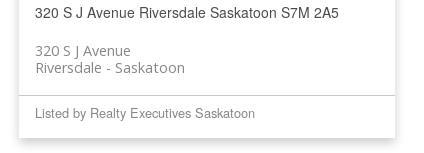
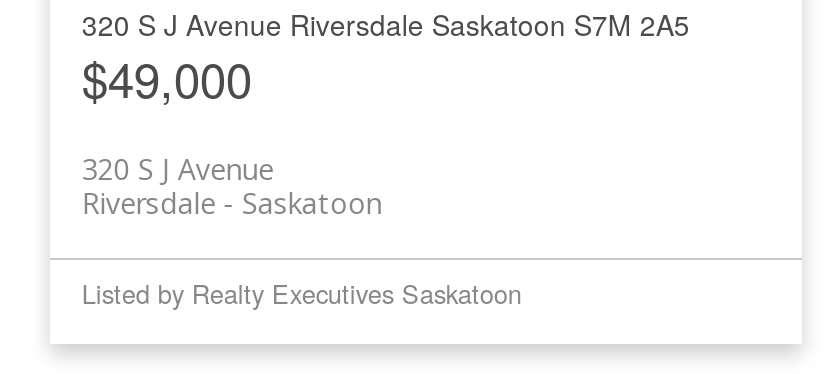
none -> [82,41,252,111] $49,000

